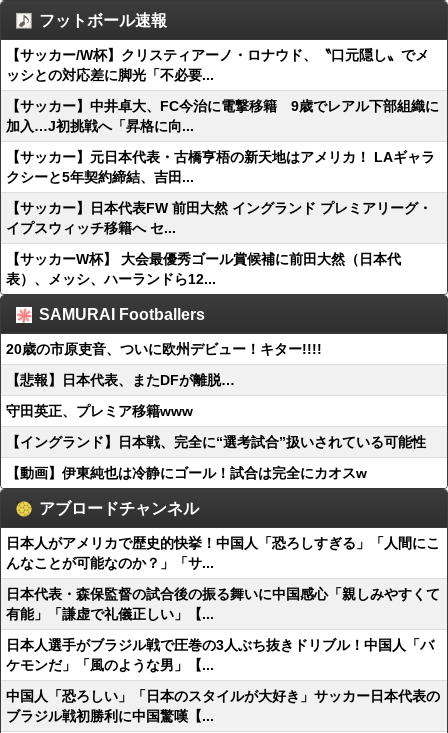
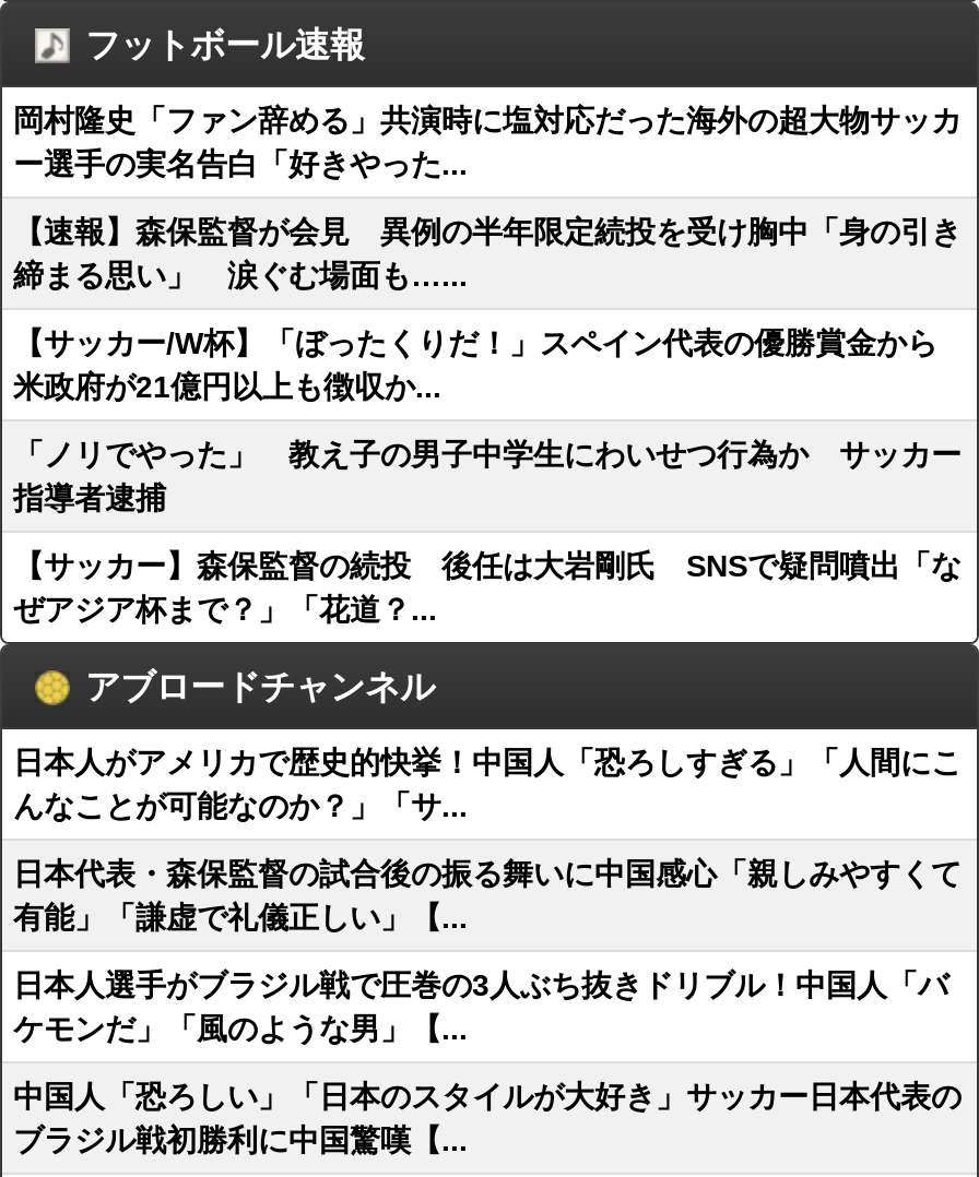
[6,47,439,481] 【サッカー/W杯】クリスティアーノ・ロナウド、〝口元隠し〟でメ | ッシとの対応差に脚光「不必要... | 【サッカー】中井卓大、FC今治に電撃移籍 9歳でレアル下部組織に | 加入…J初挑戦へ「昇格に向... | 【サッカー】元日本代表・古橋亨梧の新天地はアメリカ！ LAギャラ | クシーと5年契約締結、吉田... | 【サッカー】日本代表FW 前田大然 イングランド プレミアリーグ・ | イプスウィッチ移籍へ セ... | 【サッカーW杯】 大会最優秀ゴール賞候補に前田大然（日本代 | 表）、メッシ、ハーランドら12... | SAMURAI Footballers | 20歳の市原吏音、ついに欧州デビュー！キター!!!! | 【悲報】日本代表、またDFが離脱… | 守田英正、プレミア移籍www | 【イングランド】日本戦、完全に“選考試合”扱いされている可能性 | 【動画】伊東純也は冷静にゴール！試合は完全にカオスw -> [13,103,962,627] 岡村隆史「ファン辞める」共演時に塩対応だった海外の超大物サッカ | ー選手の実名告白「好きやった... | 【速報】森保監督が会見 異例の半年限定続投を受け胸中「身の引き | 締まる思い」 涙ぐむ場面も…... | 【サッカー/W杯】「ぼったくりだ！」スペイン代表の優勝賞金から | 米政府が21億円以上も徴収か... | 「ノリでやった」 教え子の男子中学生にわいせつ行為か サッカー | 指導者逮捕 | 【サッカー】森保監督の続投 後任は大岩剛氏 SNSで疑問噴出「な | ぜアジア杯まで？」「花道？...

